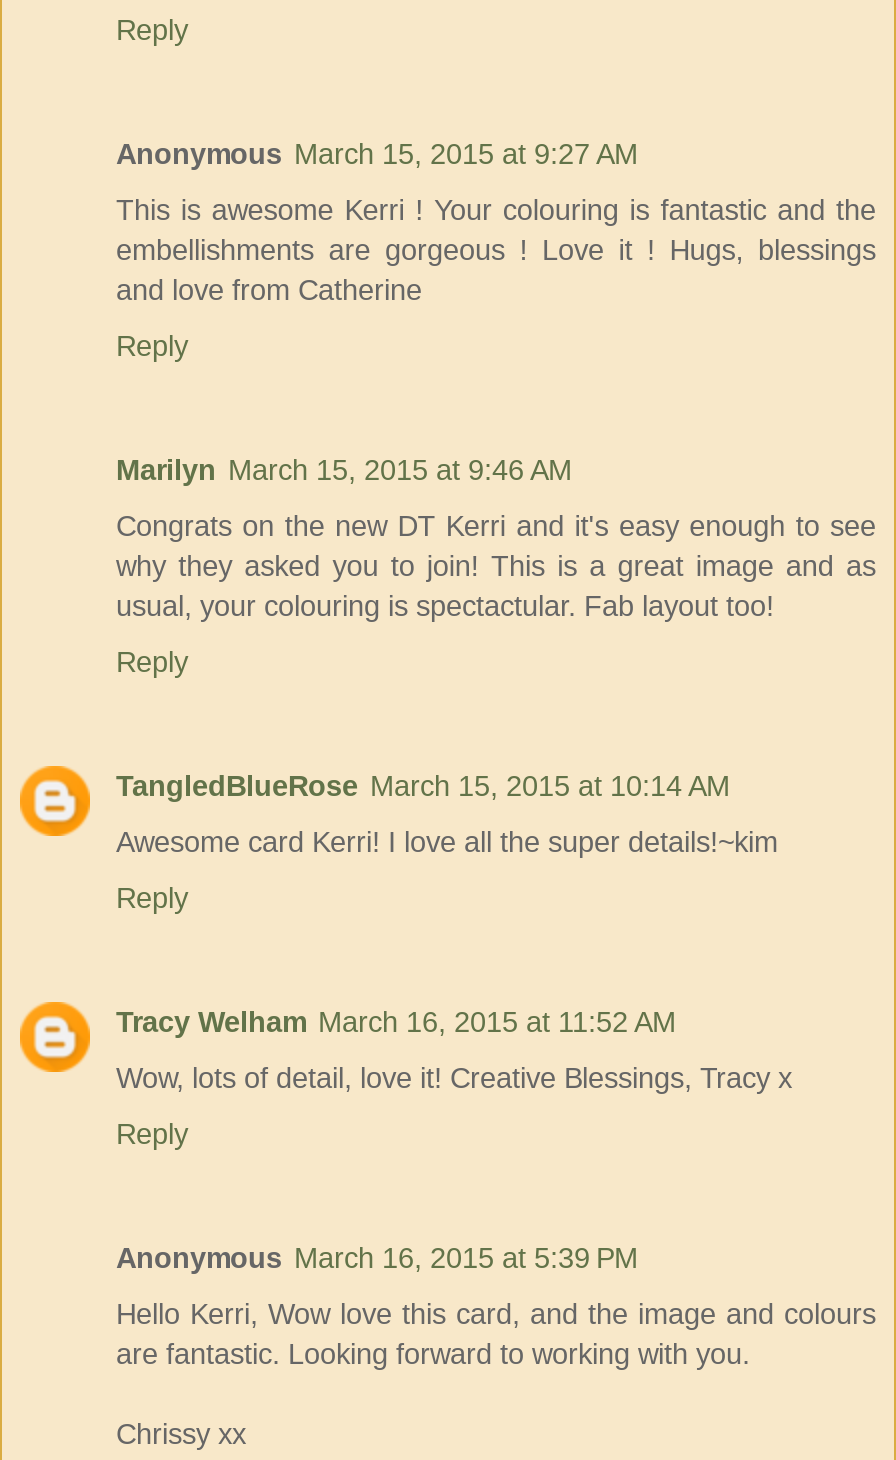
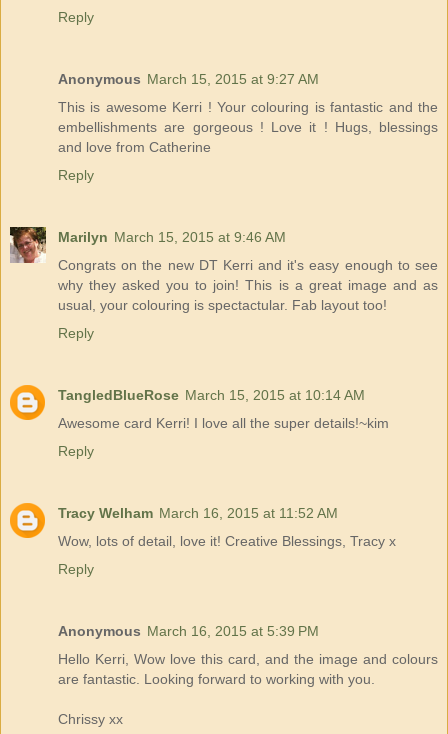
none -> [9,226,47,264] [image]

